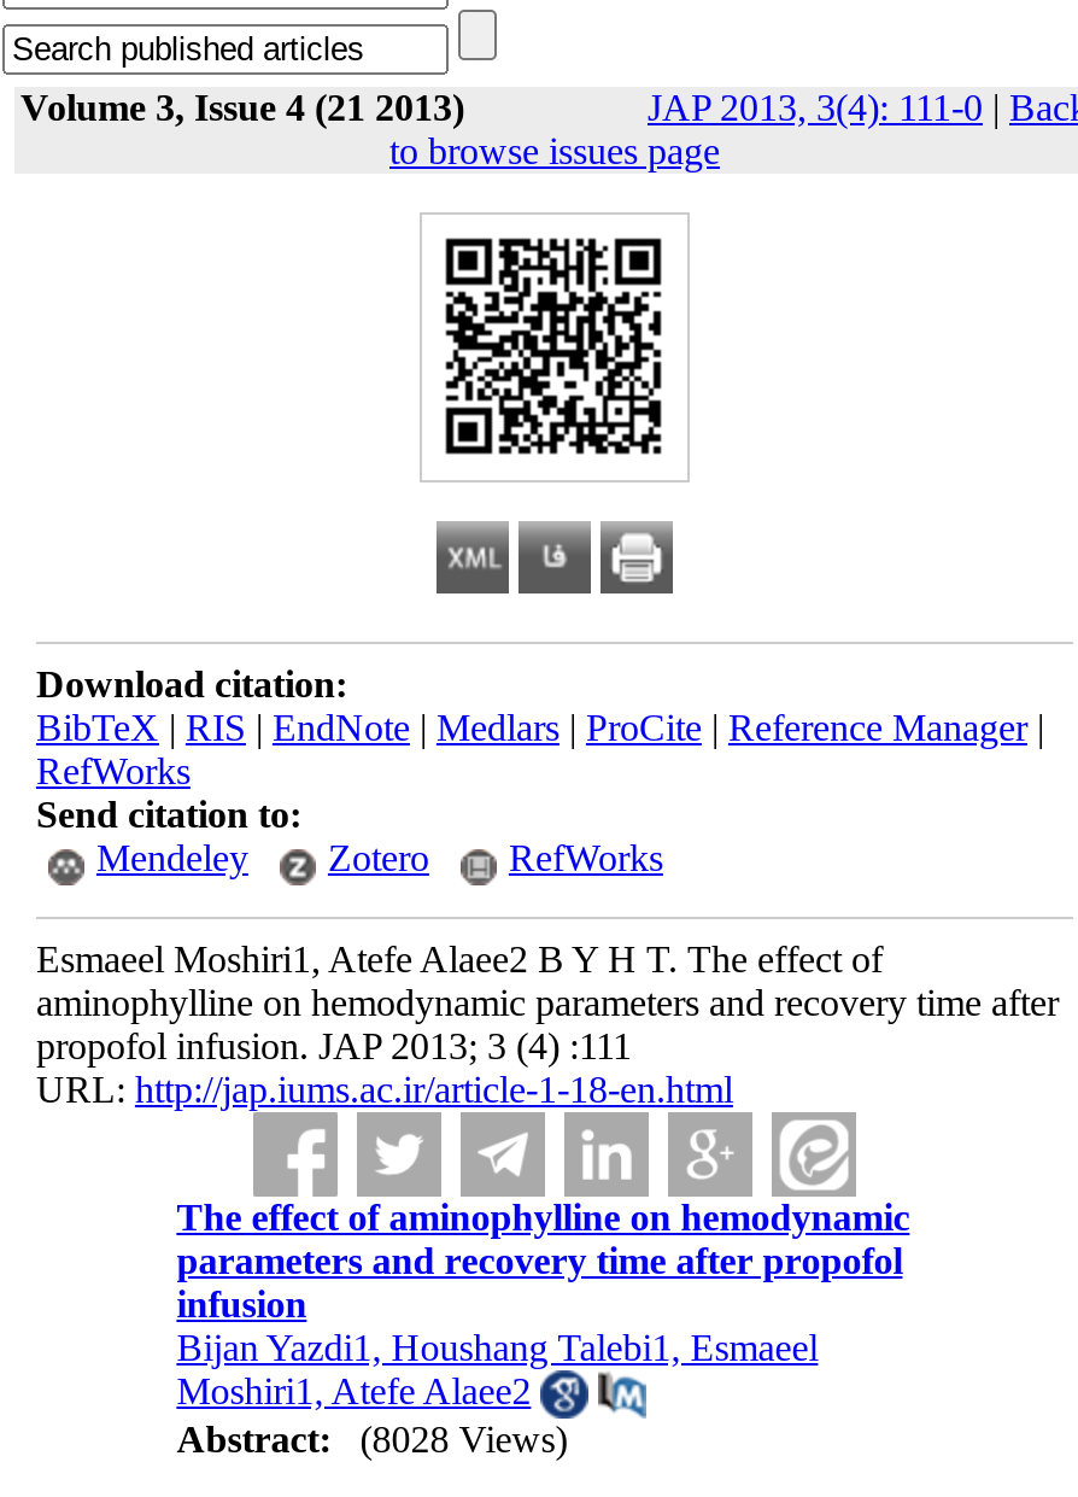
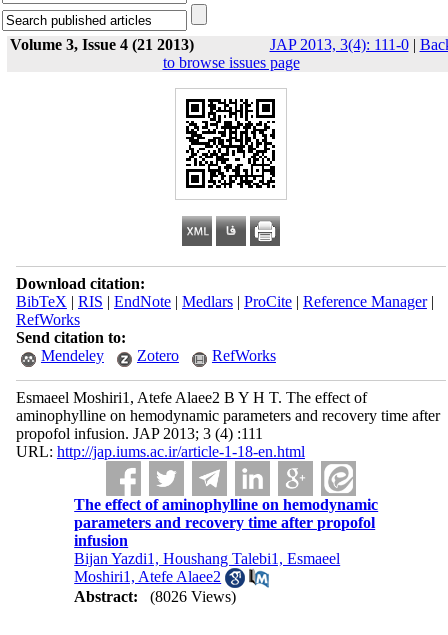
[177,1419,567,1460] Abstract: (8028 Views) -> [74,588,236,605] Abstract: (8026 Views)

